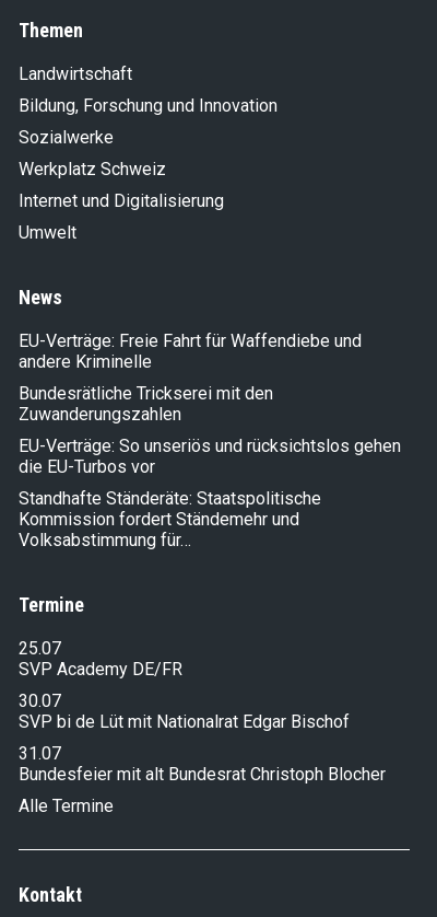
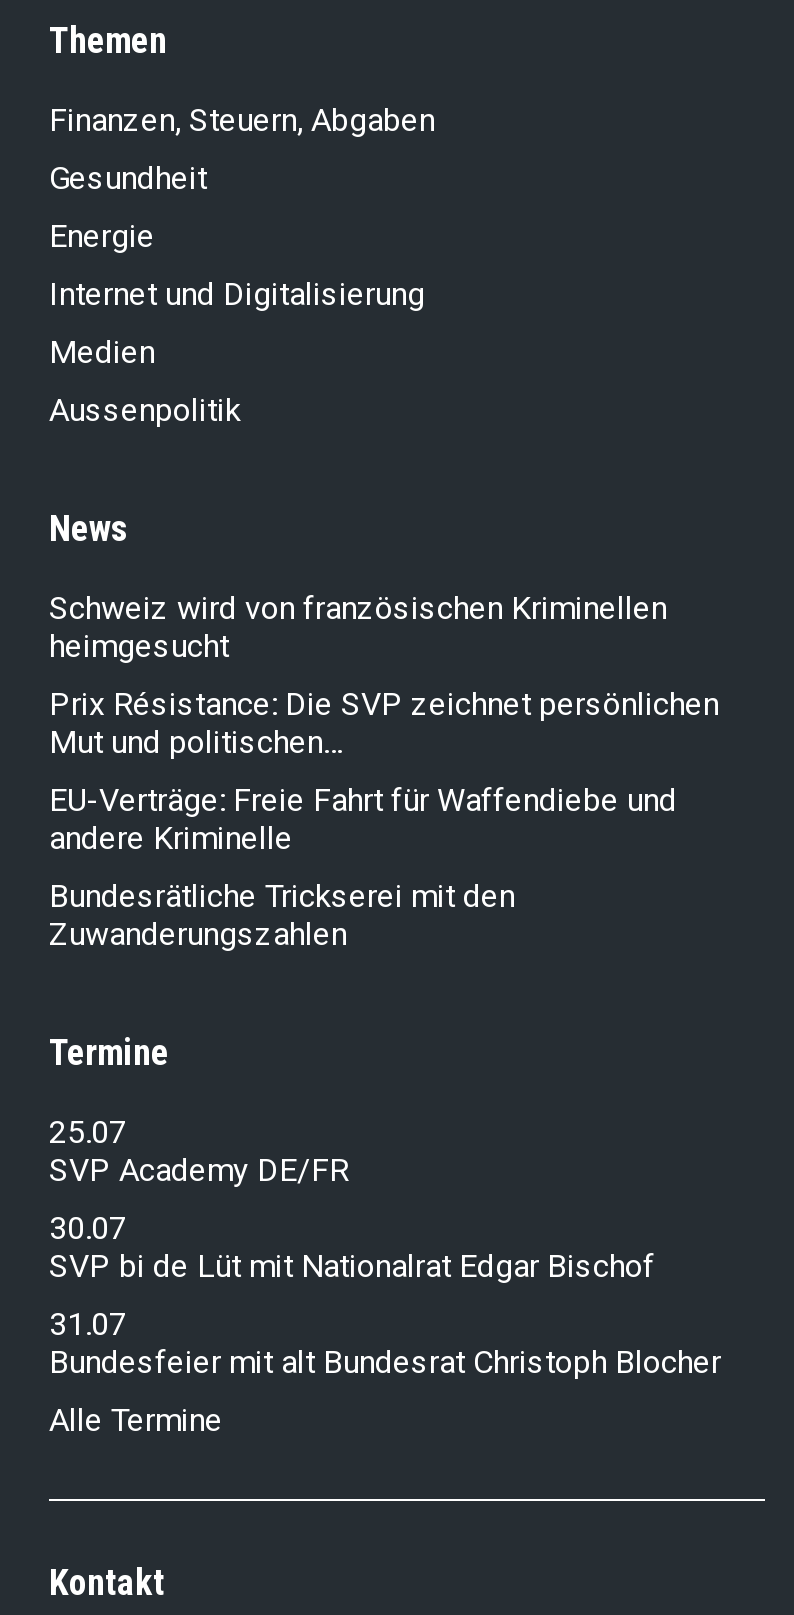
[19,63,277,179] Landwirtschaft | Bildung, Forschung und Innovation | Sozialwerke | Werkplatz Schweiz -> [49,101,435,255] Finanzen, Steuern, Abgaben | Gesundheit | Energie
[19,222,76,243] Umwelt -> [49,333,241,429] Medien | Aussenpolitik
none -> [49,589,719,761] Schweiz wird von französischen Kriminellen | heimgesucht | Prix Résistance: Die SVP zeichnet persönlichen | Mut und politischen…
moved [19,330,362,425] -> [49,781,677,953]: EU-Verträge: Freie Fahrt für Waffendiebe und | andere Kriminelle | Bundesrätliche Trickserei mit den | Zuwanderungszahlen
[19,436,401,550] EU-Verträge: So unseriös und rücksichtslos gehen | die EU-Turbos vor | Standhafte Ständeräte: Staatspolitische | Kommission fordert Ständemehr und | Volksabstimmung für… -> none

